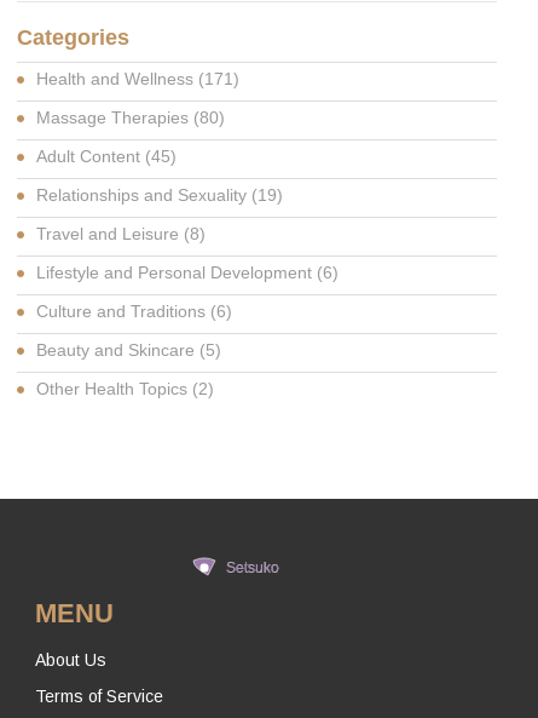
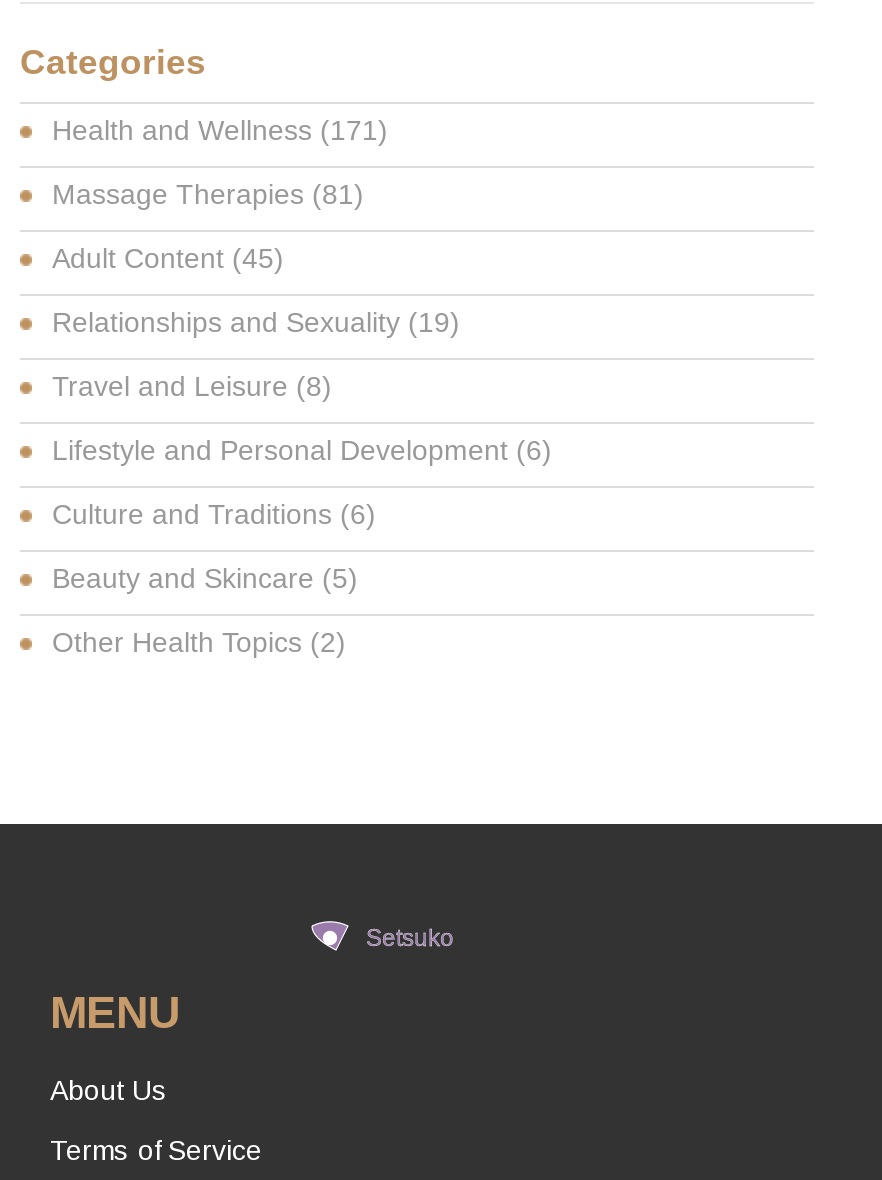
[36,108,225,127] Massage Therapies (80) -> [52,178,364,210] Massage Therapies (81)

